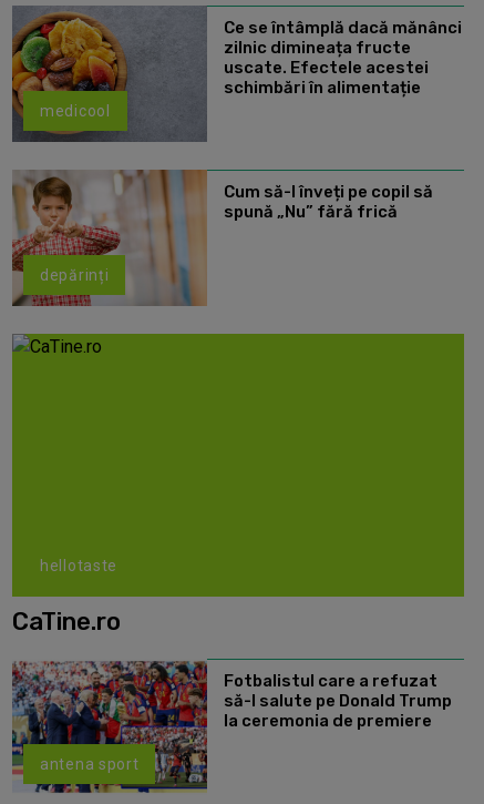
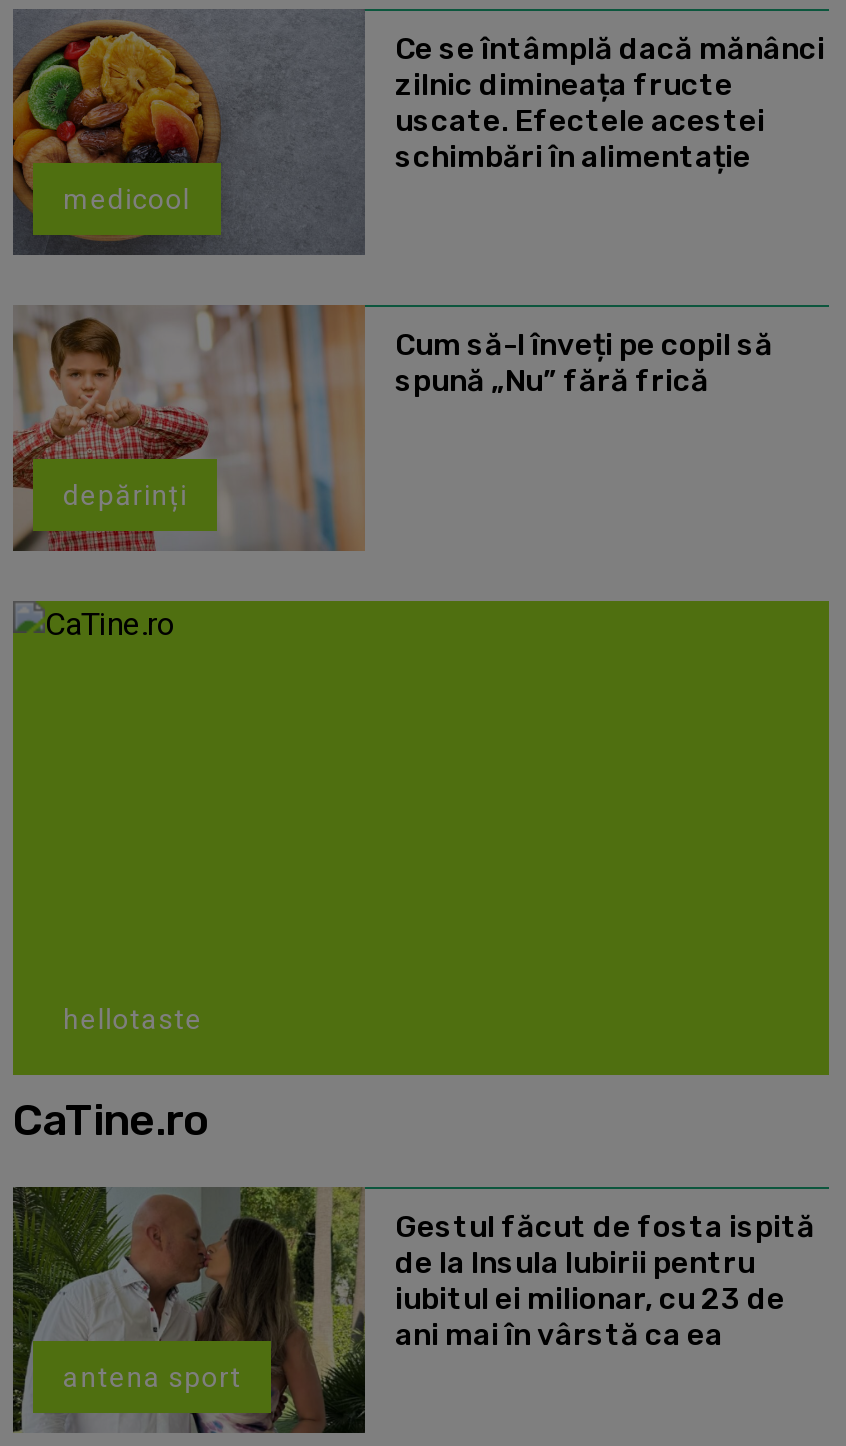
[11,659,452,795] [image] | Fotbalistul care a refuzat | să-l salute pe Donald Trump | la ceremonia de premiere -> [11,1185,815,1435] [image] | Gestul făcut de fosta ispită | de la Insula Iubirii pentru | iubitul ei milionar, cu 23 de | ani mai în vârstă ca ea

